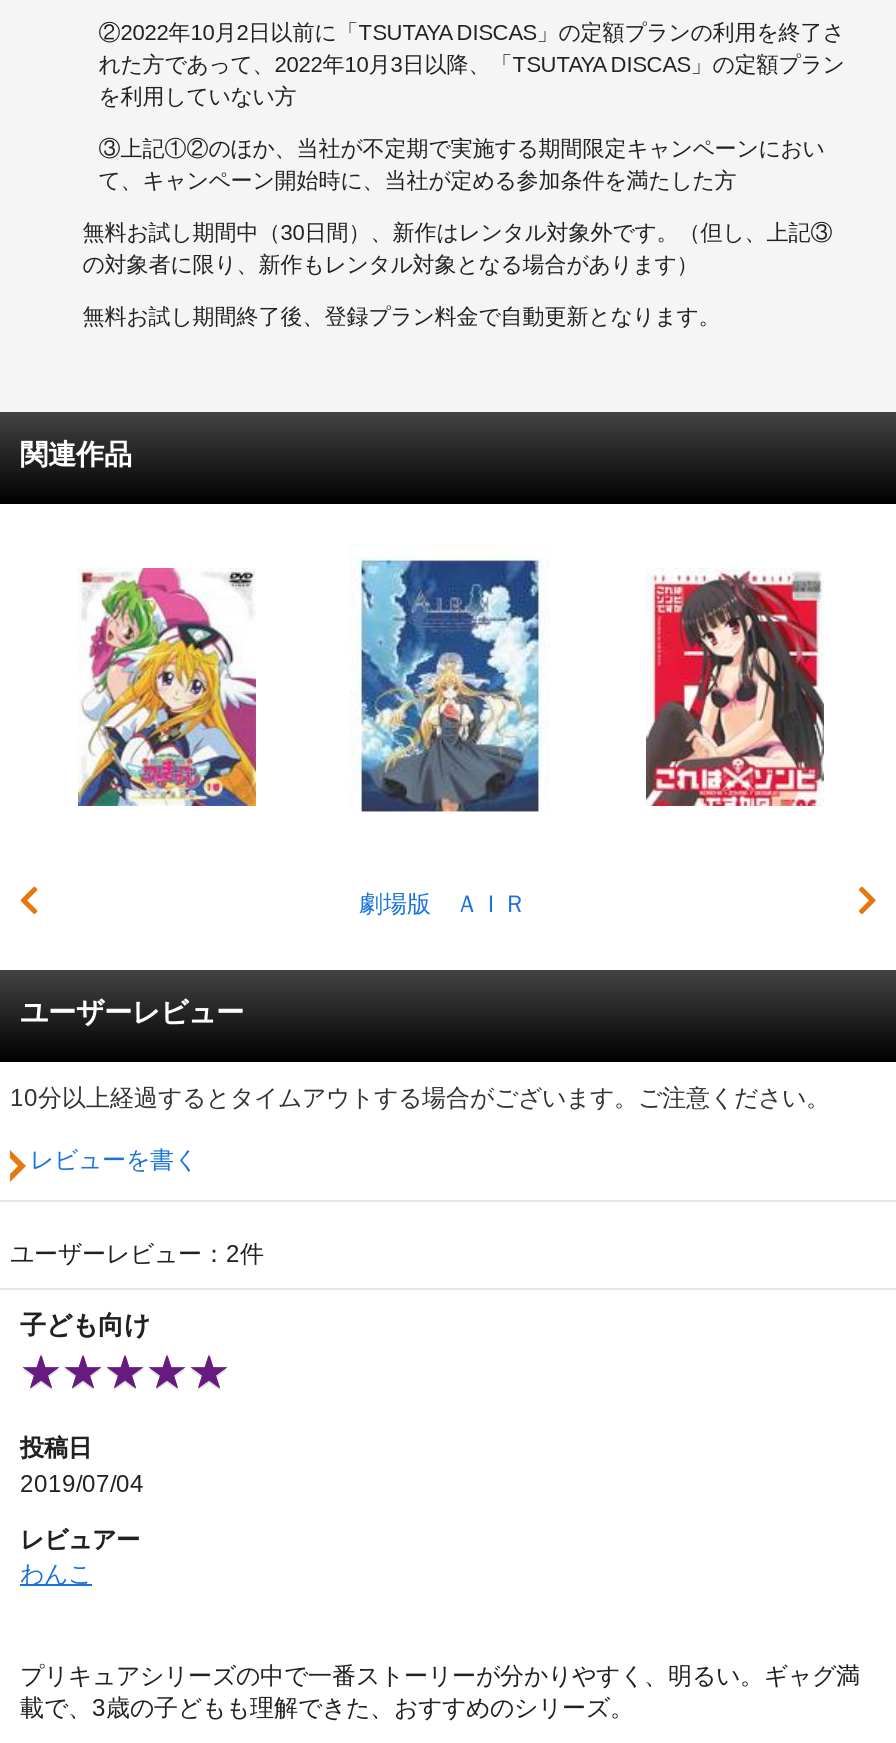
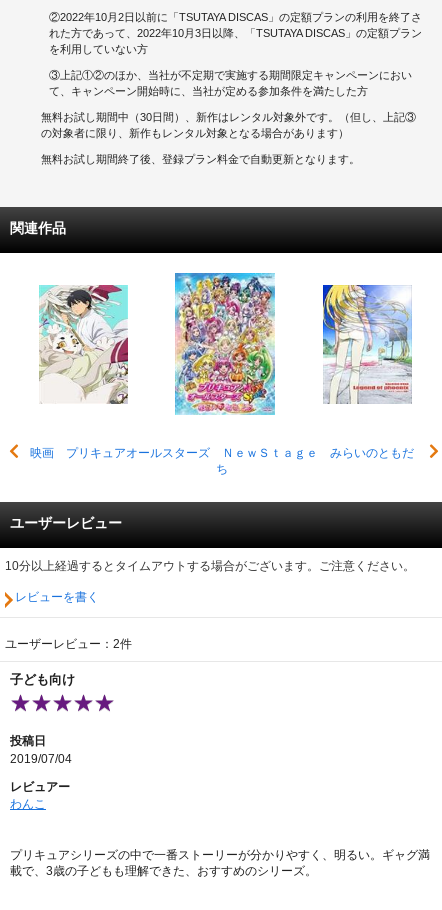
[350,544,550,918] [image] | 劇場版 ＡＩＲ -> [29,272,413,476] [image] | 映画 プリキュアオールスターズ ＮｅｗＳｔａｇｅ みらいのともだ | ち
[76,566,258,808] [image] -> [38,284,129,404] [image]
[644,568,824,808] [image] -> [322,284,412,404] [image]

